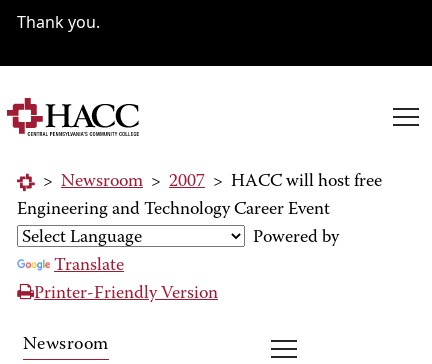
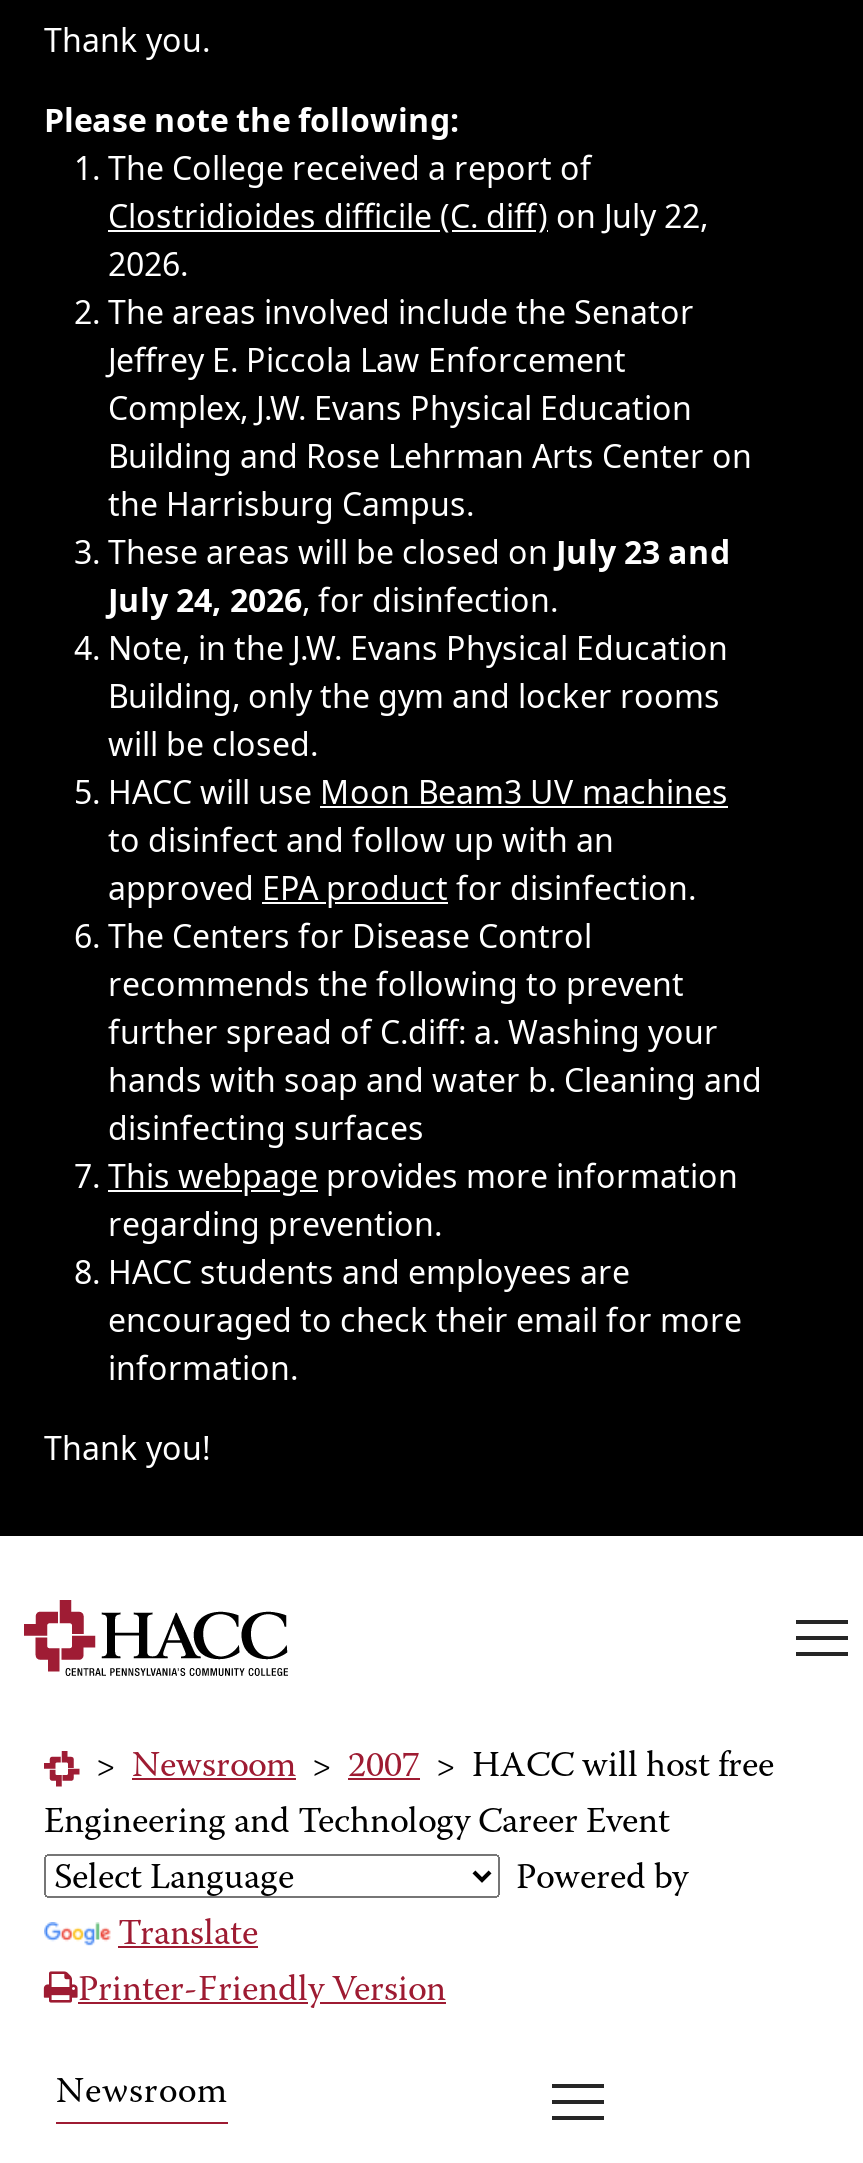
none -> [44,98,762,1470] Please note the following: | The College received a report of | Clostridioides difficile (C. diff) on July 22, | 2026. | The areas involved include the Senator | Jeffrey E. Piccola Law Enforcement | Complex, J.W. Evans Physical Education | Building and Rose Lehrman Arts Center on | the Harrisburg Campus. | These areas will be closed on July 23 and | July 24, 2026, for disinfection. | Note, in the J.W. Evans Physical Education | Building, only the gym and locker rooms | will be closed. | HACC will use Moon Beam3 UV machines | to disinfect and follow up with an | approved EPA product for disinfection. | The Centers for Disease Control | recommends the following to prevent | further spread of C.diff: a. Washing your | hands with soap and water b. Cleaning and | disinfecting surfaces | This webpage provides more information | regarding prevention. | HACC students and employees are | encouraged to check their email for more | information. | Thank you!

